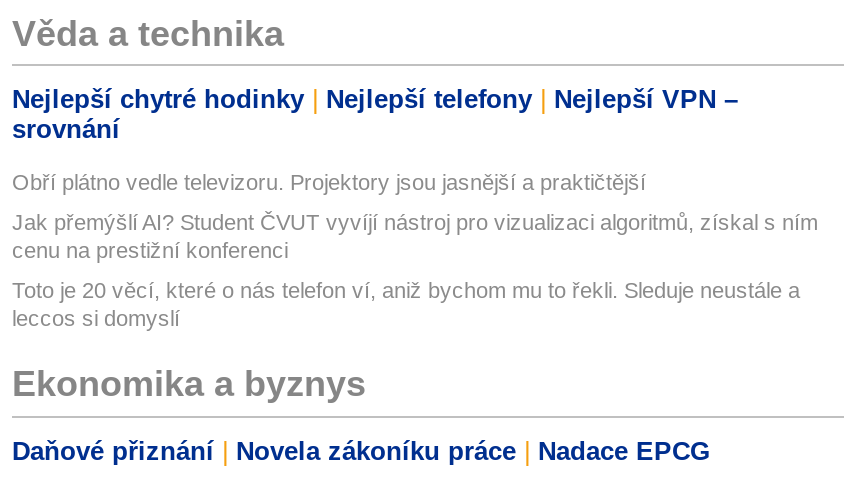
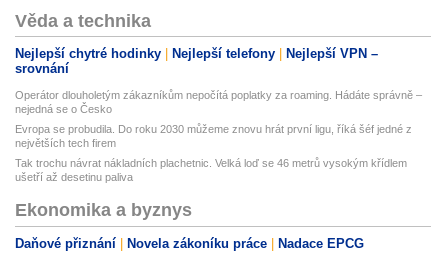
[12,171,646,195] Obří plátno vedle televizoru. Projektory jsou jasnější a praktičtější -> [15,89,422,115] Operátor dlouholetým zákazníkům nepočítá poplatky za roaming. Hádáte správně – | nejedná se o Česko
[12,211,818,263] Jak přemýšlí AI? Student ČVUT vyvíjí nástroj pro vizualizaci algoritmů, získal s ním | cenu na prestižní konferenci -> [15,123,412,149] Evropa se probudila. Do roku 2030 můžeme znovu hrát první ligu, říká šéf jedné z | největších tech firem
[12,279,800,331] Toto je 20 věcí, které o nás telefon ví, aniž bychom mu to řekli. Sleduje neustále a | leccos si domyslí -> [15,157,407,183] Tak trochu návrat nákladních plachetnic. Velká loď se 46 metrů vysokým křídlem | ušetří až desetinu paliva

